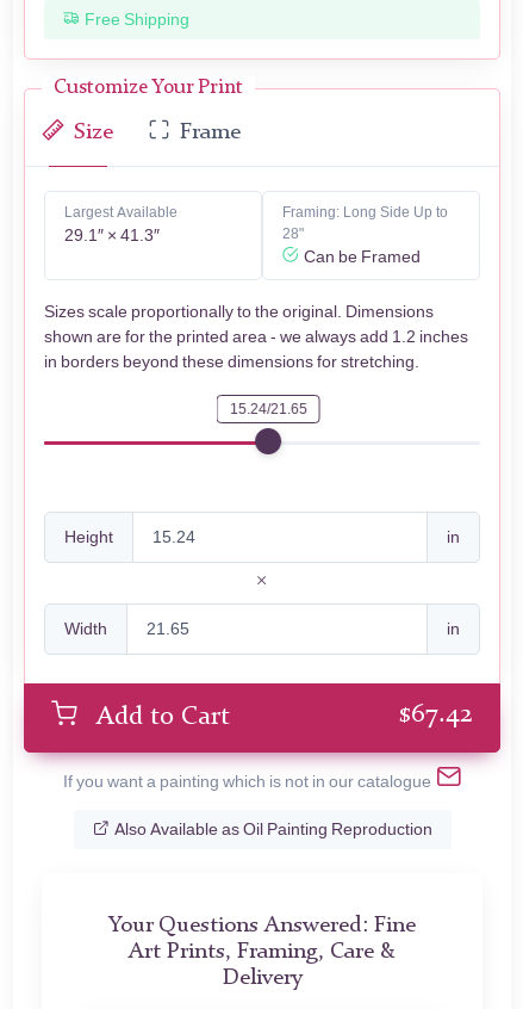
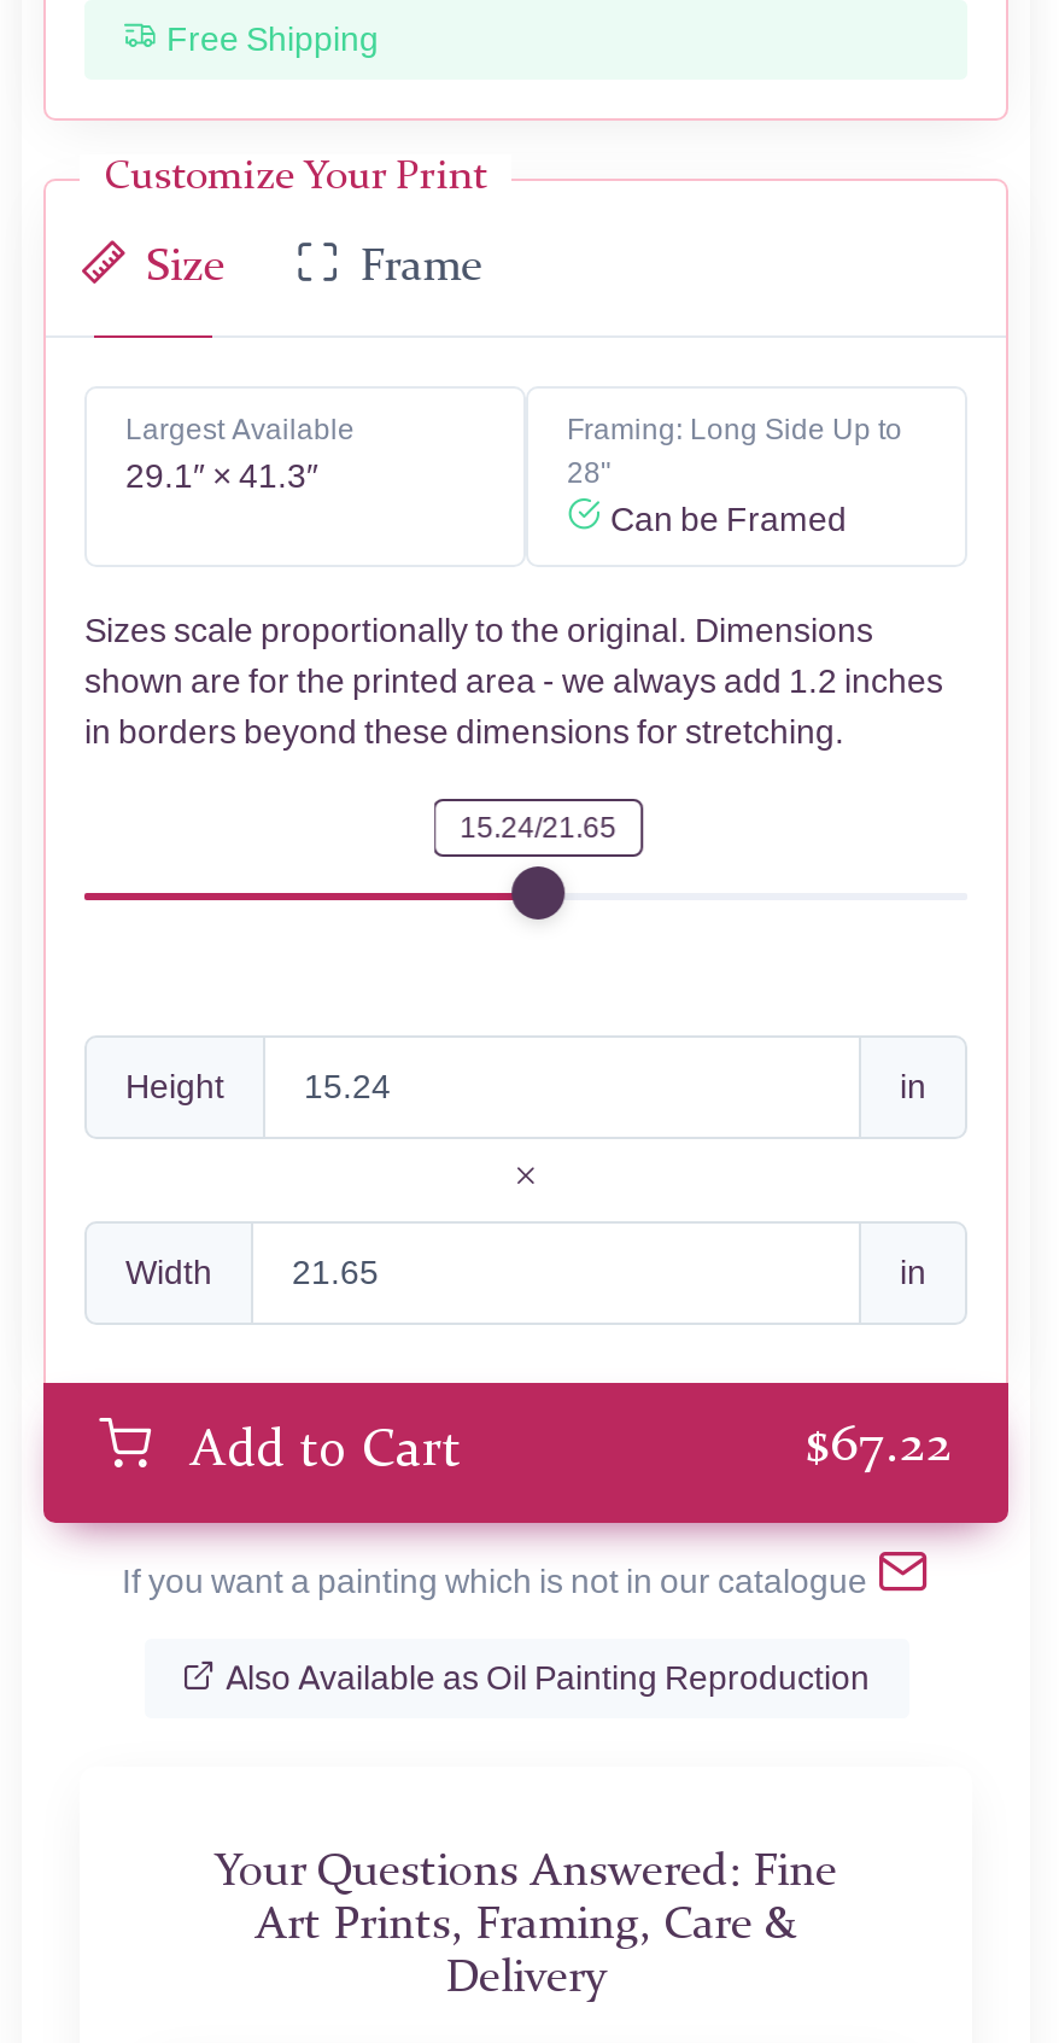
[399,703,473,728] $67.42 -> [806,1422,953,1473] $67.22

